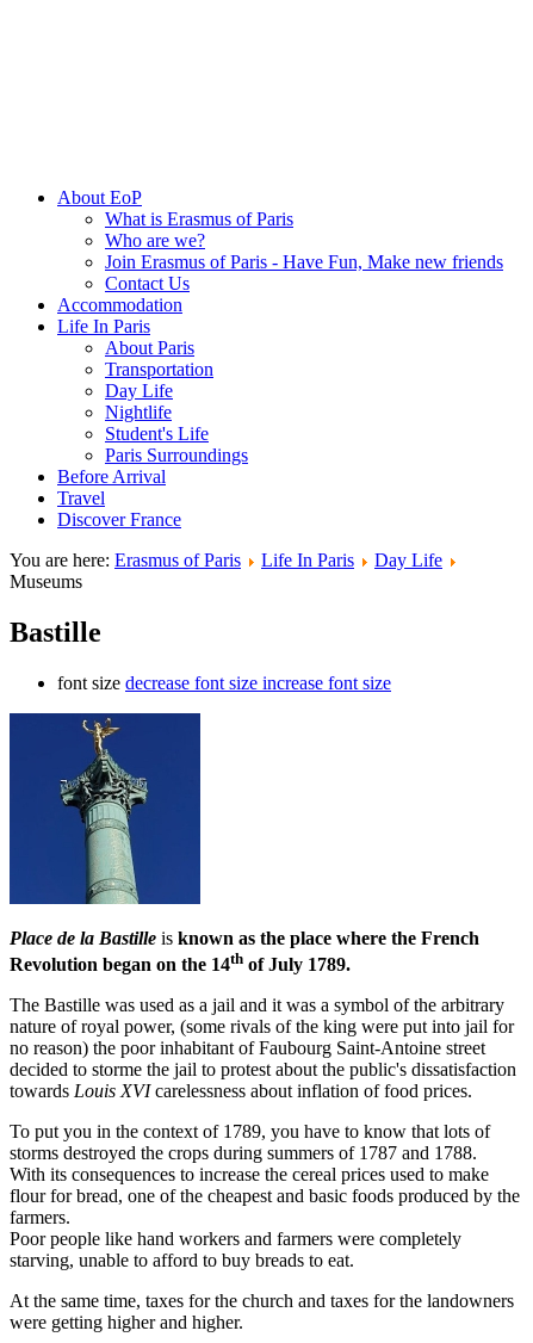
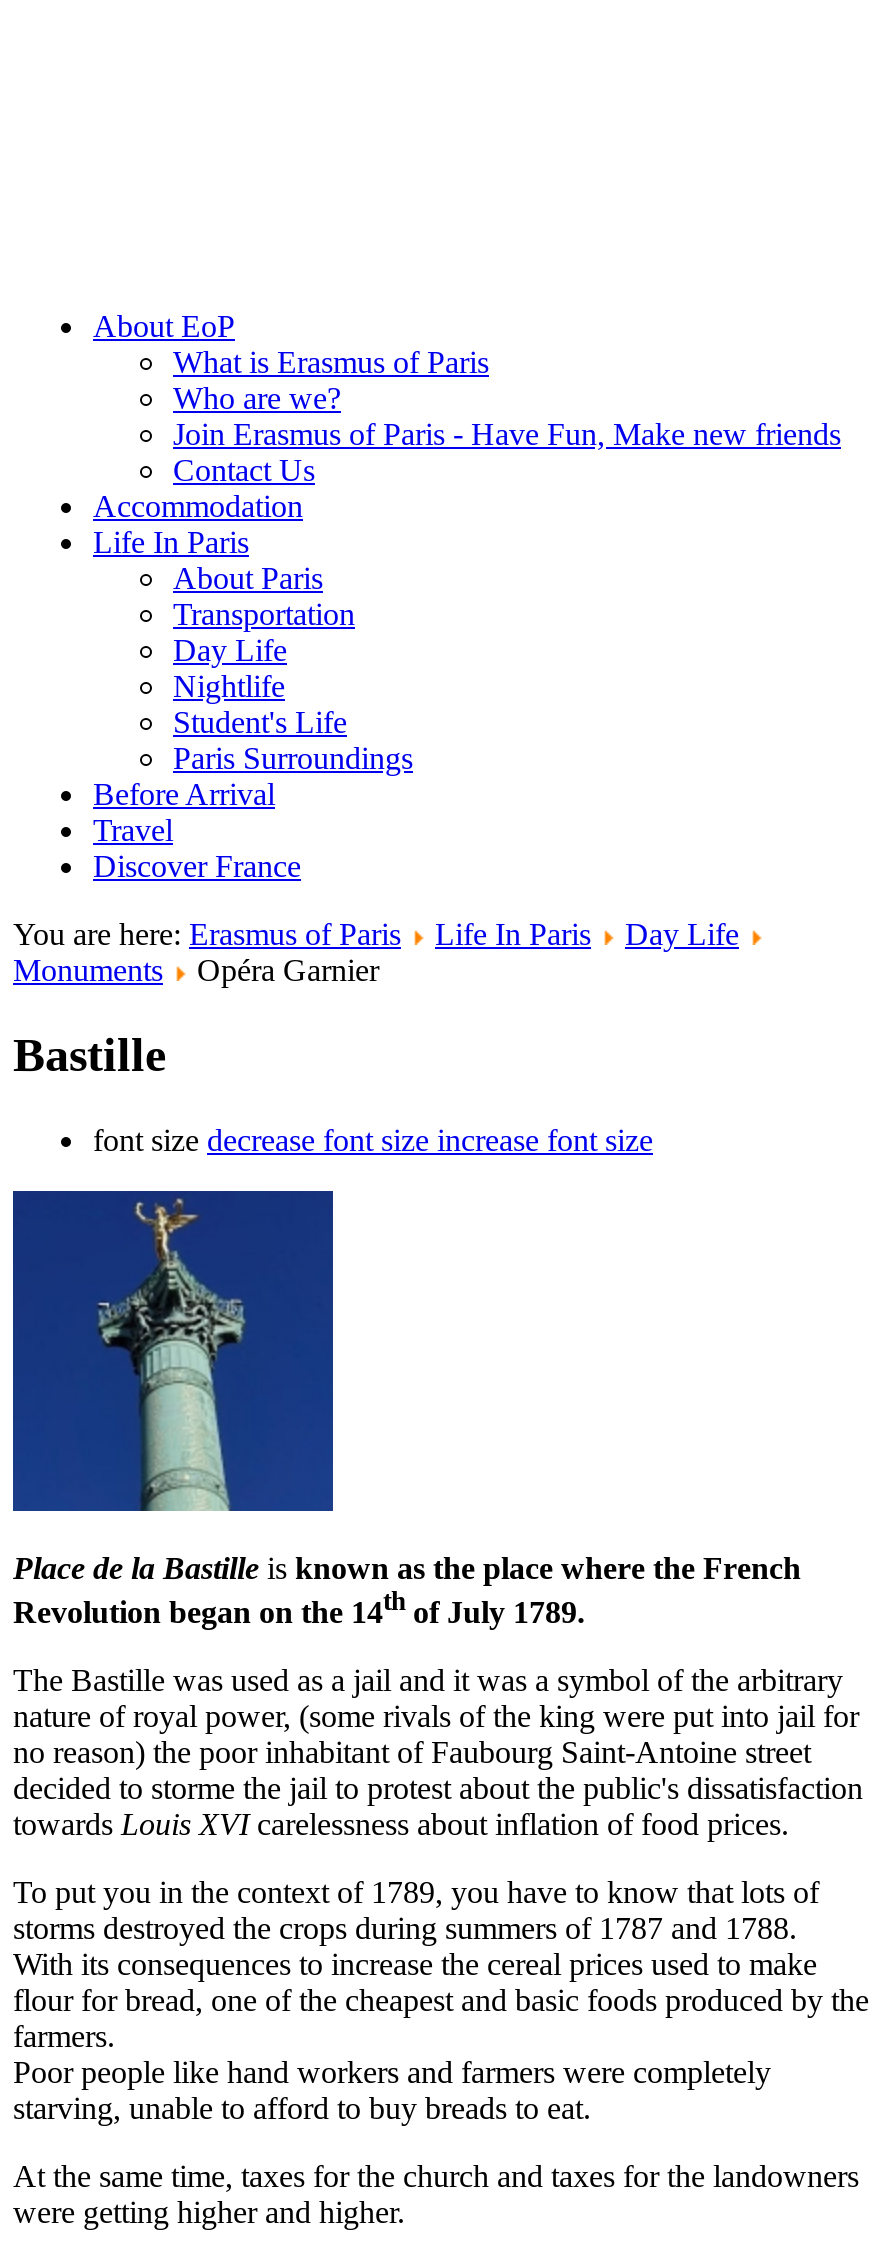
[10,571,82,592] Museums -> [13,953,379,987] Monuments | Opéra Garnier

